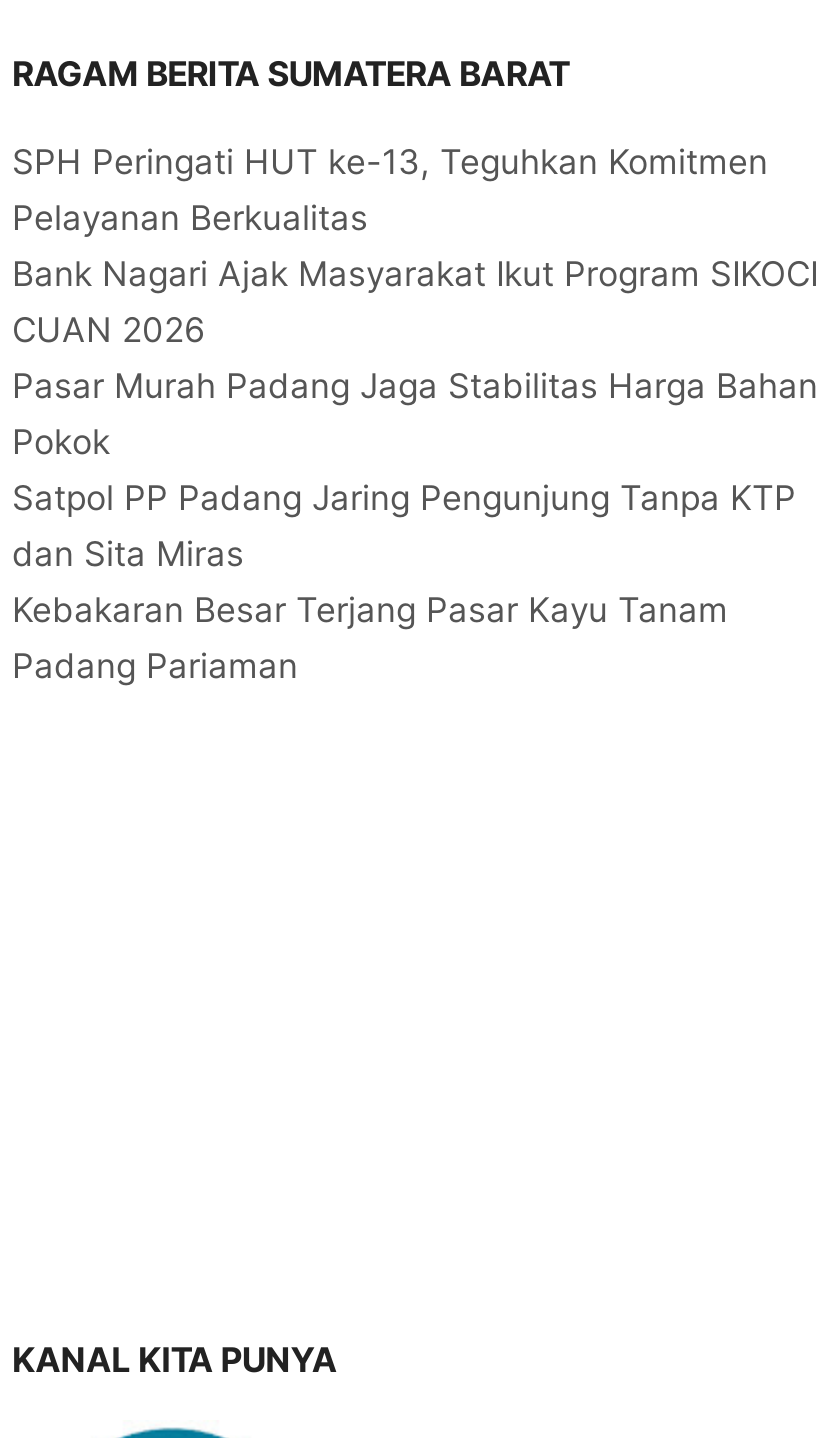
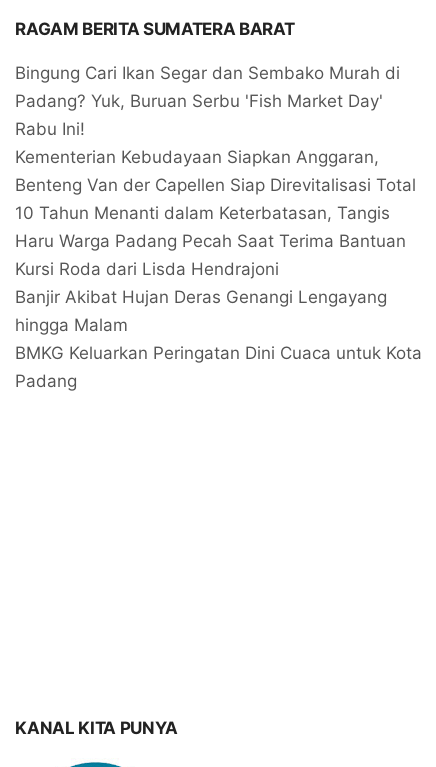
[12,143,818,687] SPH Peringati HUT ke-13, Teguhkan Komitmen | Pelayanan Berkualitas | Bank Nagari Ajak Masyarakat Ikut Program SIKOCI | CUAN 2026 | Pasar Murah Padang Jaga Stabilitas Harga Bahan | Pokok | Satpol PP Padang Jaring Pengunjung Tanpa KTP | dan Sita Miras | Kebakaran Besar Terjang Pasar Kayu Tanam | Padang Pariaman -> [15,63,422,391] Bingung Cari Ikan Segar dan Sembako Murah di | Padang? Yuk, Buruan Serbu 'Fish Market Day' | Rabu Ini! | Kementerian Kebudayaan Siapkan Anggaran, | Benteng Van der Capellen Siap Direvitalisasi Total | 10 Tahun Menanti dalam Keterbatasan, Tangis | Haru Warga Padang Pecah Saat Terima Bantuan | Kursi Roda dari Lisda Hendrajoni | Banjir Akibat Hujan Deras Genangi Lengayang | hingga Malam | BMKG Keluarkan Peringatan Dini Cuaca untuk Kota | Padang

